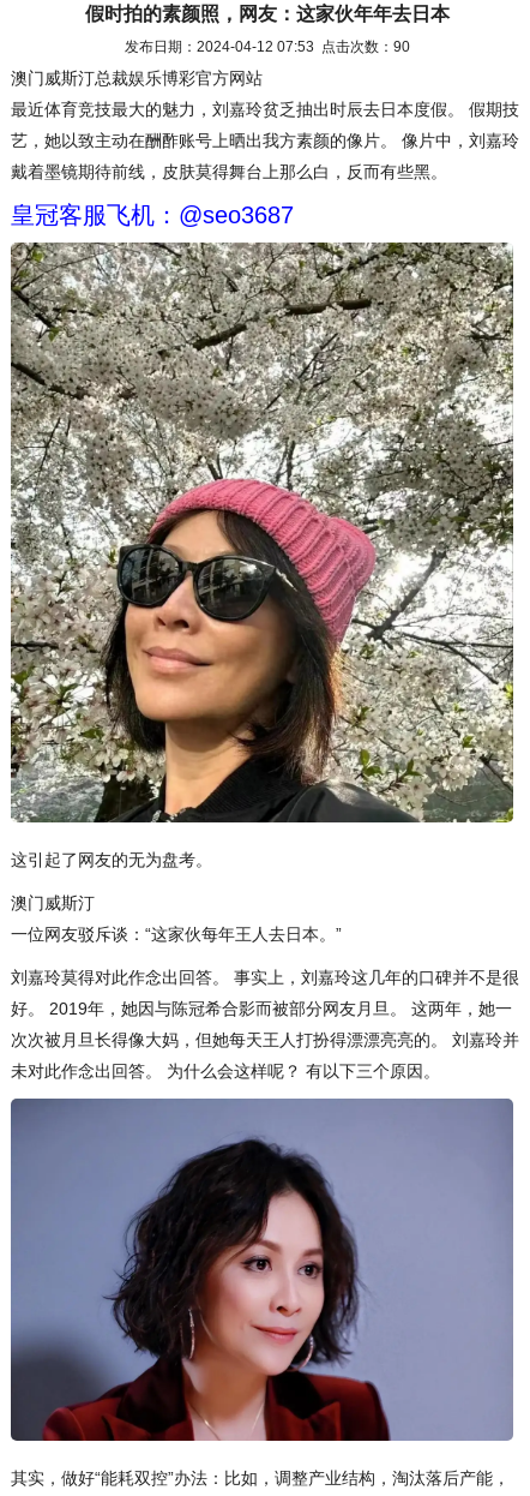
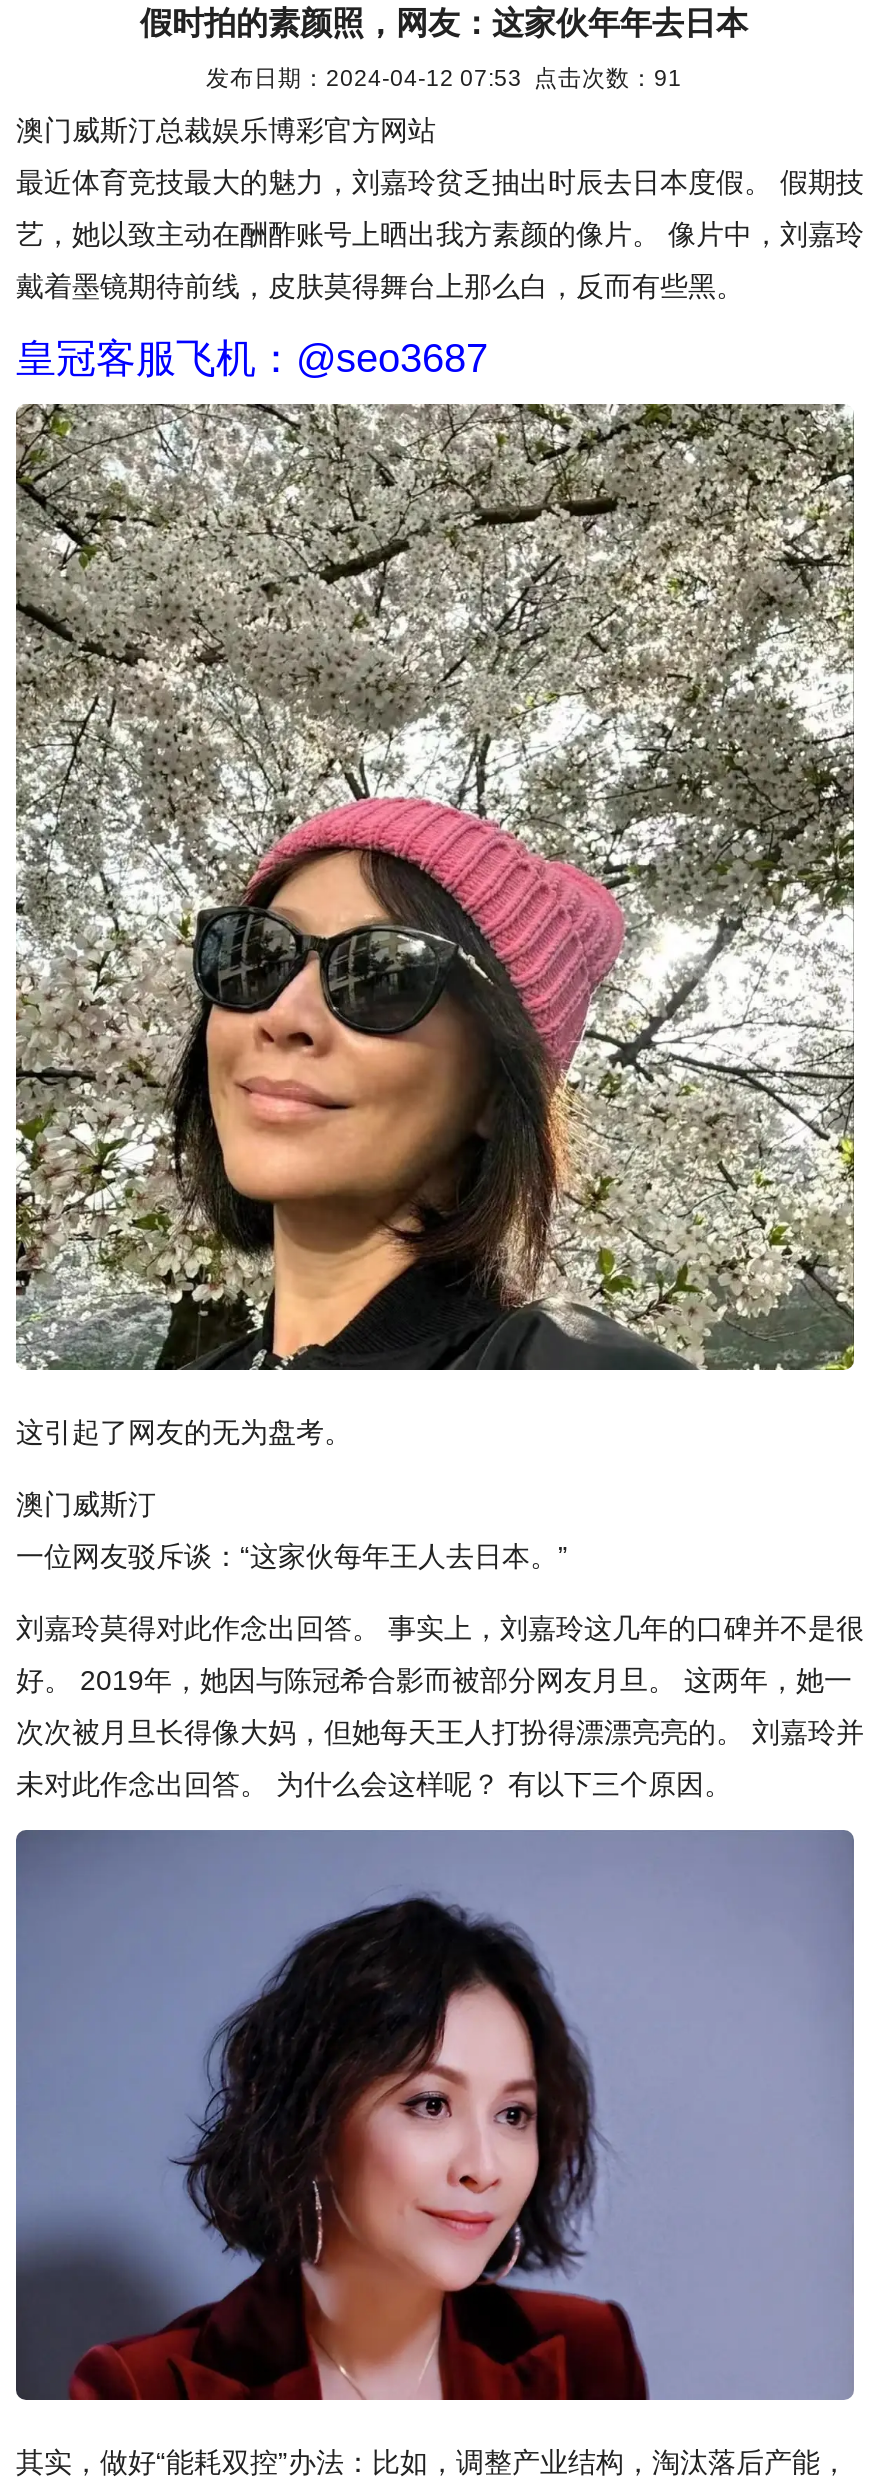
[125,38,410,54] 发布日期：2024-04-12 07:53 点击次数：90 -> [206,64,682,90] 发布日期：2024-04-12 07:53 点击次数：91

